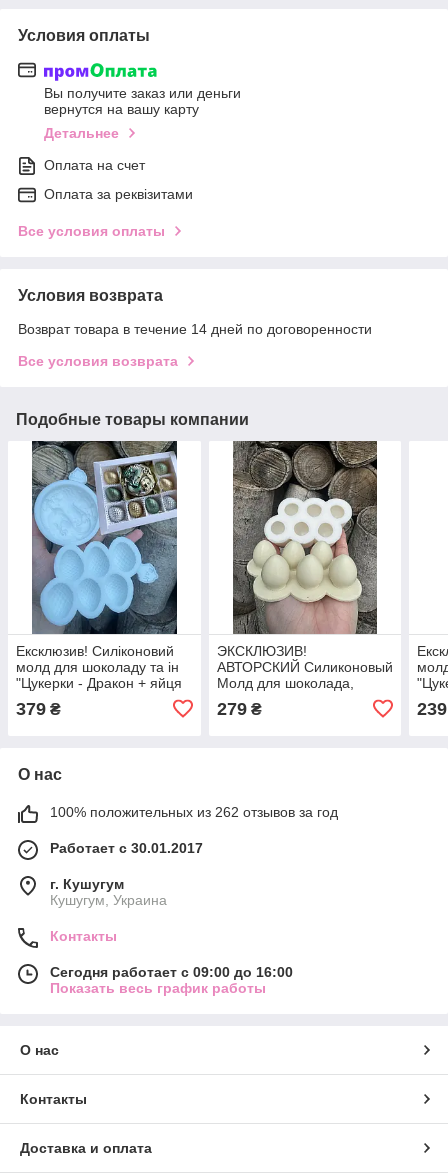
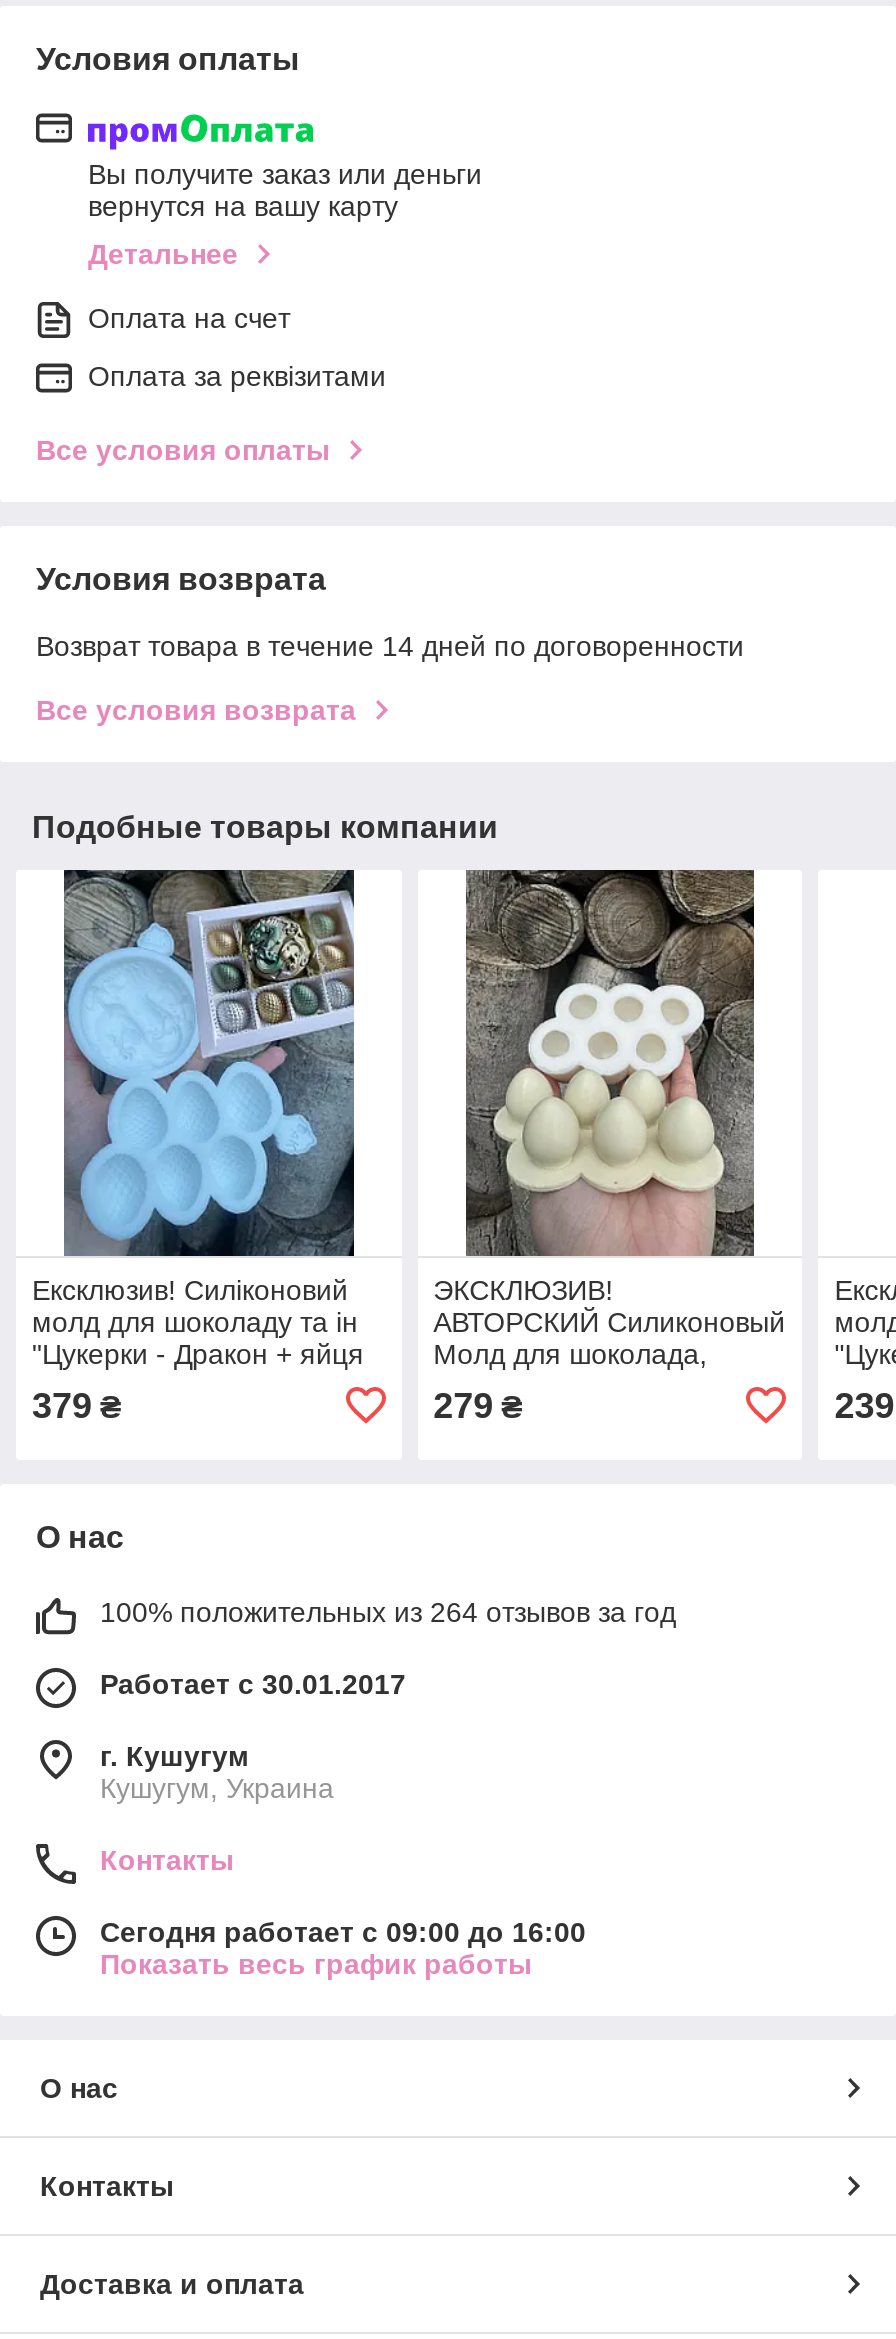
[50,804,338,820] 100% положительных из 262 отзывов за год -> [100,1596,676,1628] 100% положительных из 264 отзывов за год

